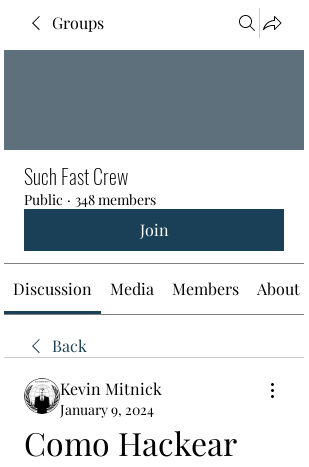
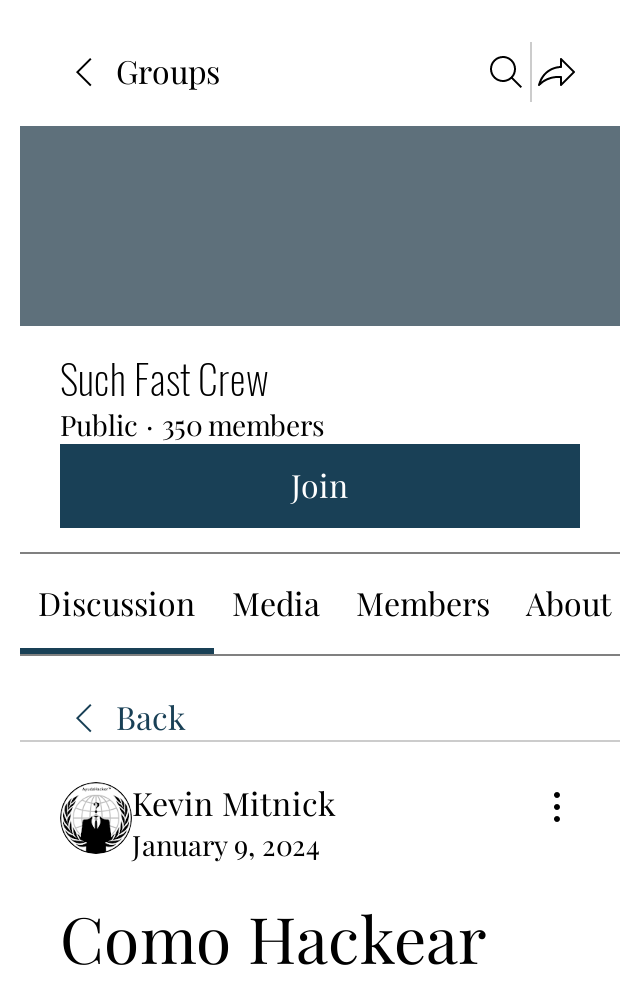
[24,190,156,209] Public · 348 members -> [60,406,324,444] Public · 350 members

